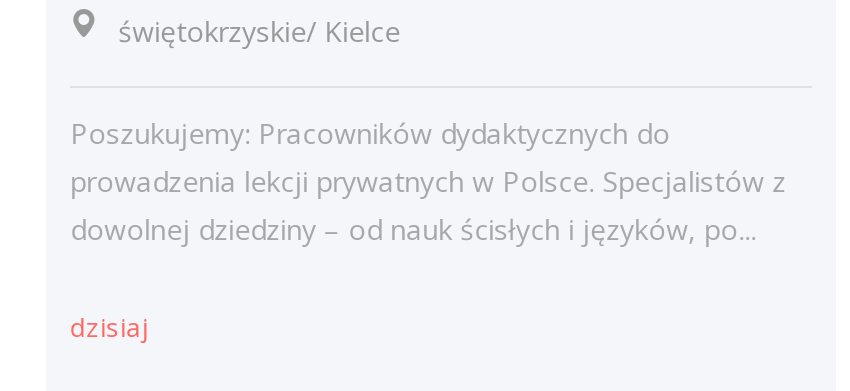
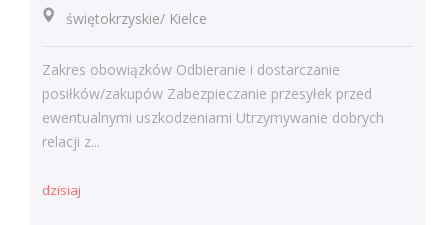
[70,114,786,248] Poszukujemy: Pracowników dydaktycznych do | prowadzenia lekcji prywatnych w Polsce. Specjalistów z | dowolnej dziedziny – od nauk ścisłych i języków, po... -> [42,60,384,151] Zakres obowiązków Odbieranie i dostarczanie | posiłków/zakupów Zabezpieczanie przesyłek przed | ewentualnymi uszkodzeniami Utrzymywanie dobrych | relacji z...

